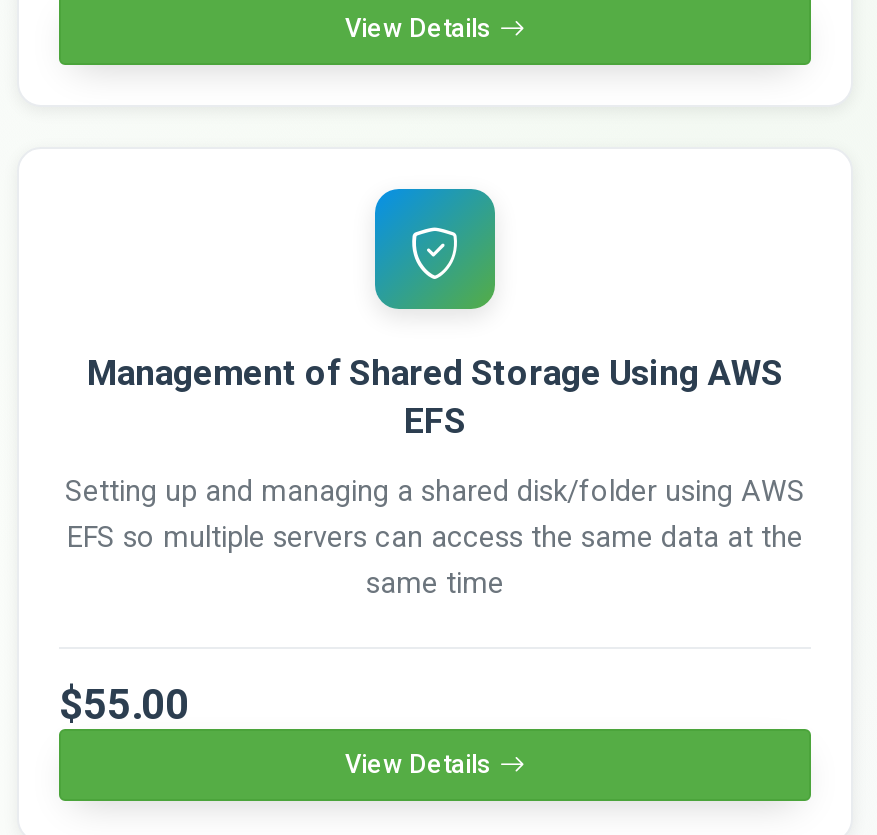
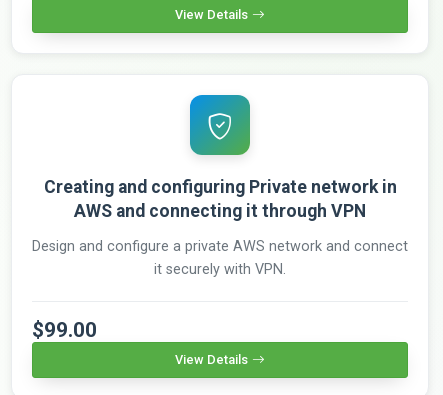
[87,353,783,441] Management of Shared Storage Using AWS | EFS -> [43,177,396,221] Creating and configuring Private network in | AWS and connecting it through VPN
[65,475,805,601] Setting up and managing a shared disk/folder using AWS | EFS so multiple servers can access the same data at the | same time -> [32,238,408,278] Design and configure a private AWS network and connect | it securely with VPN.
[59,681,189,729] $55.00 -> [32,318,97,342] $99.00

